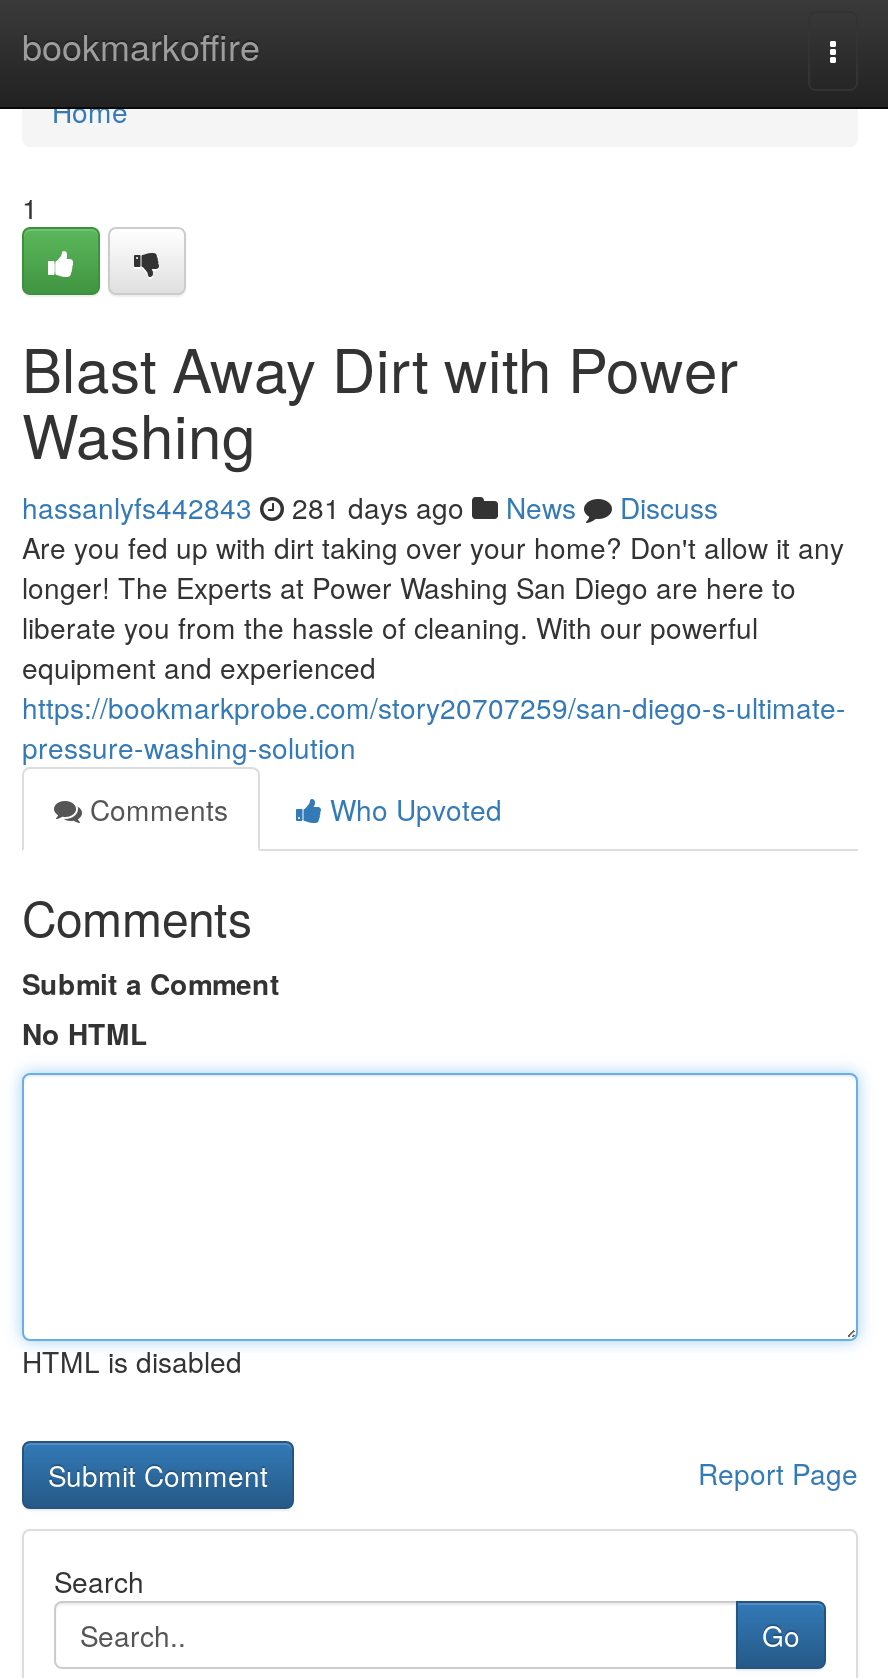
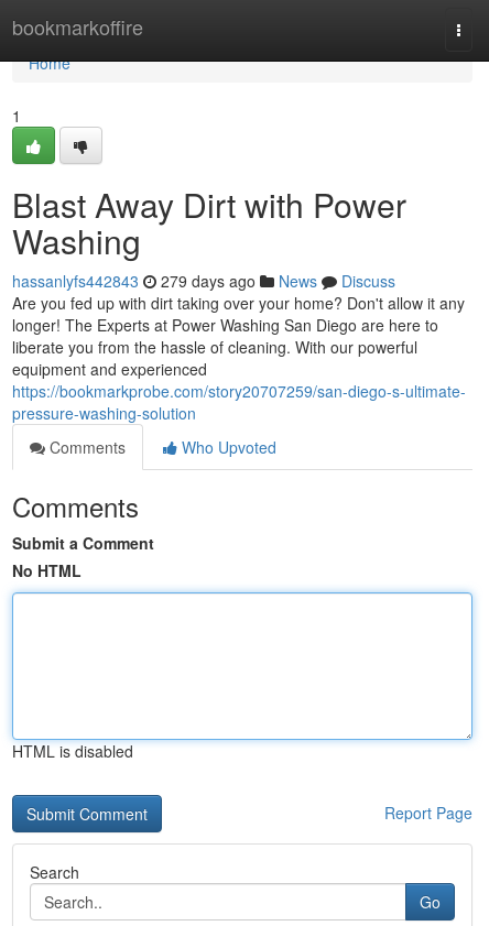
[22,487,718,527] hassanlyfs442843 281 days ago News Discuss -> [12,270,395,292] hassanlyfs442843 279 days ago News Discuss

